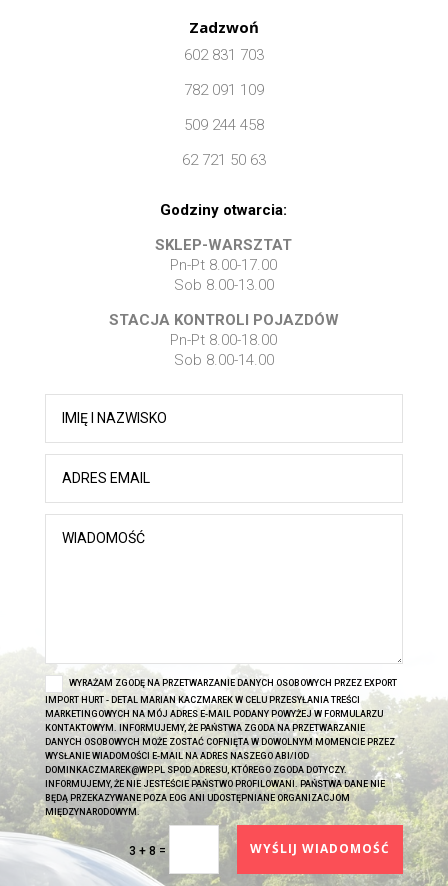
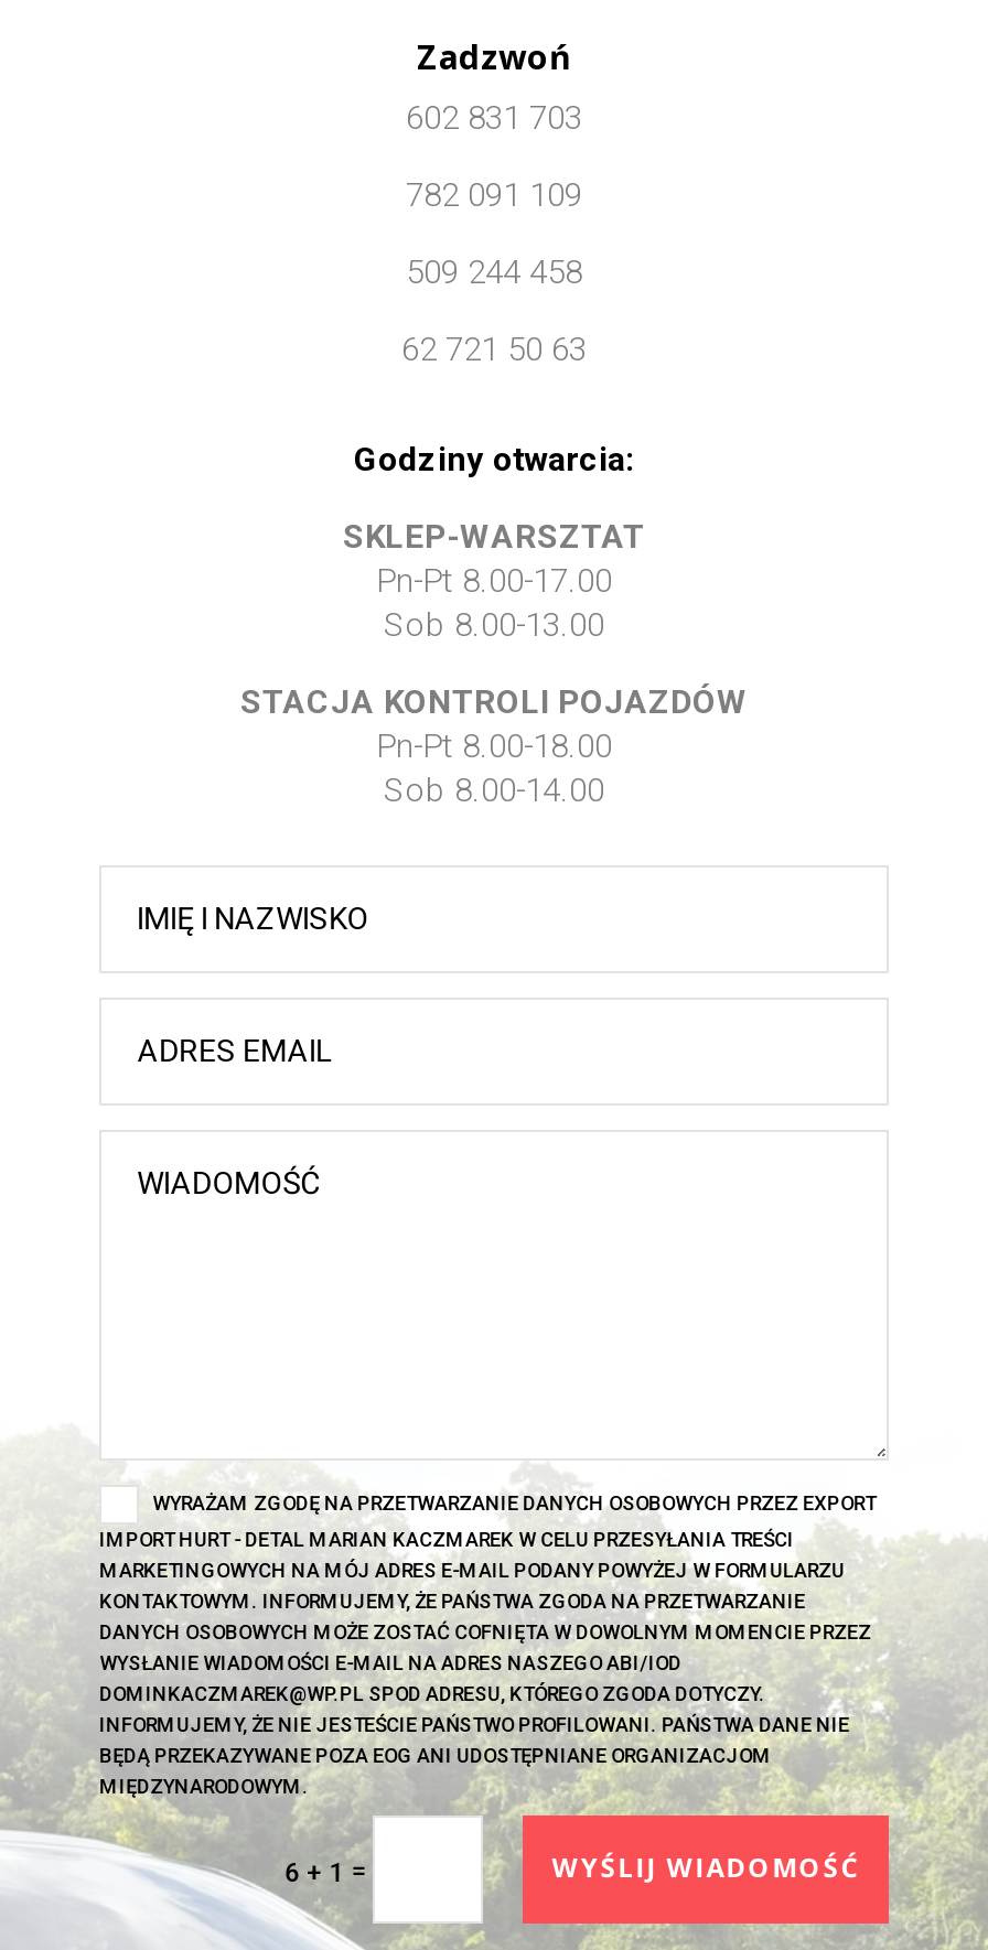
[129,843,169,857] 3 + 8 = -> [285,1855,373,1887] 6 + 1 =

